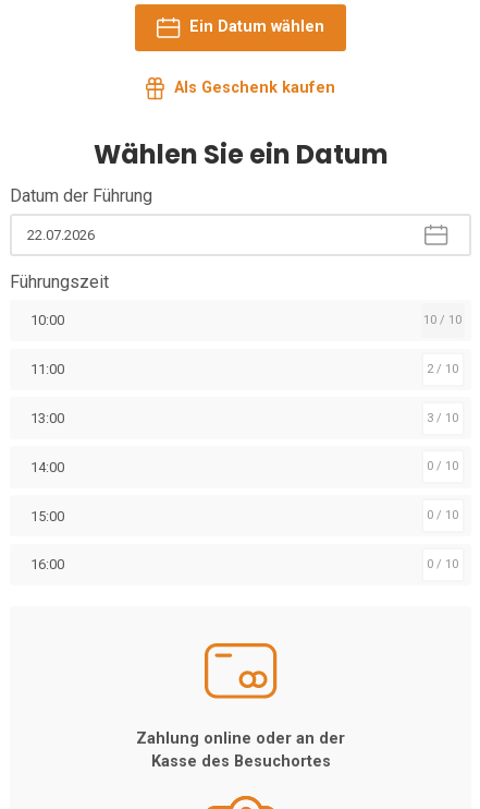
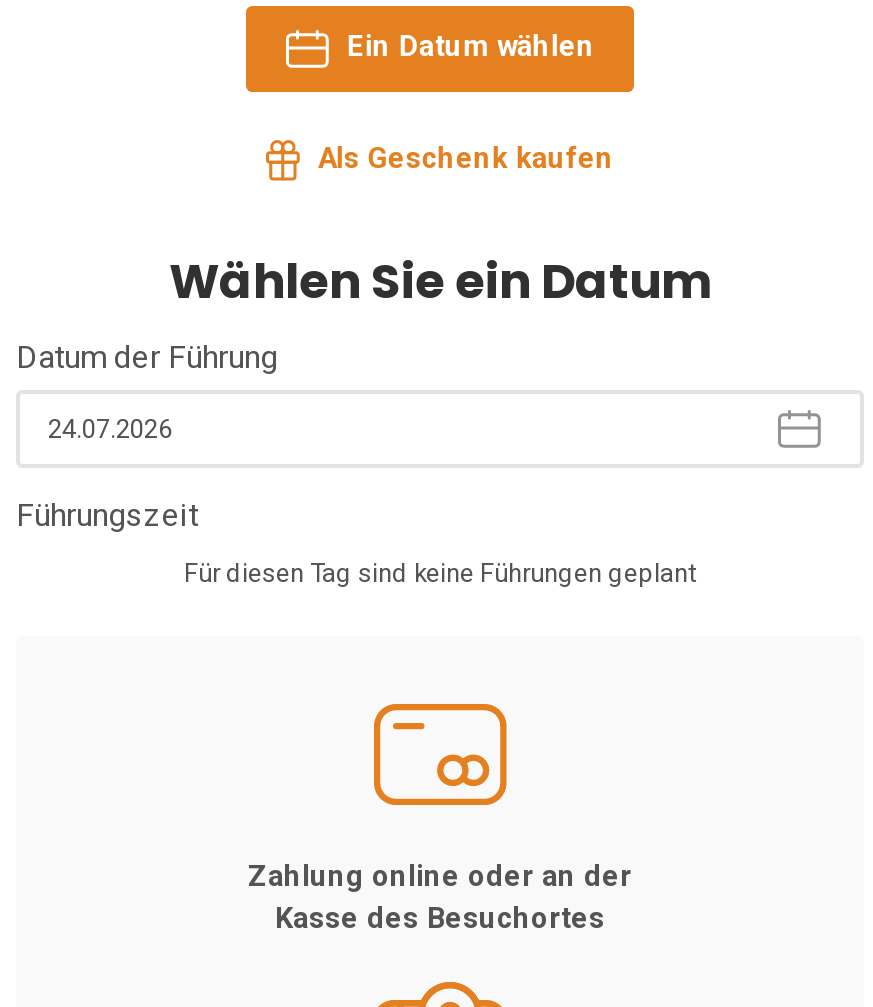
[31,312,462,573] 10:00 | 10 / 10 | 11:00 | 2 / 10 | 13:00 | 3 / 10 | 14:00 | 0 / 10 | 15:00 | 0 / 10 | 16:00 | 0 / 10 -> [184,558,696,588] Für diesen Tag sind keine Führungen geplant

